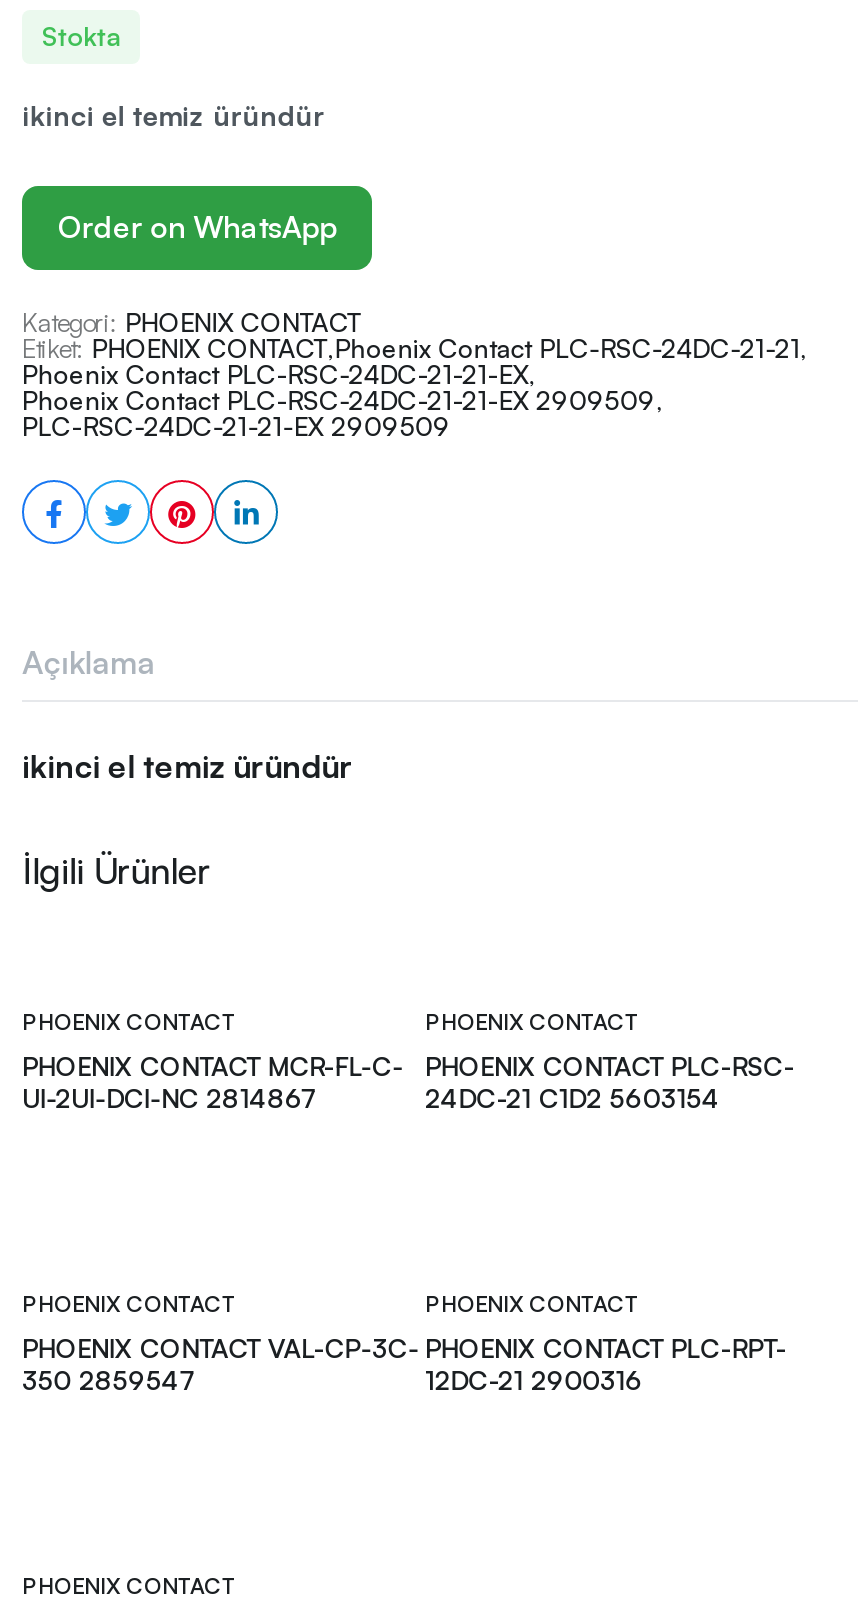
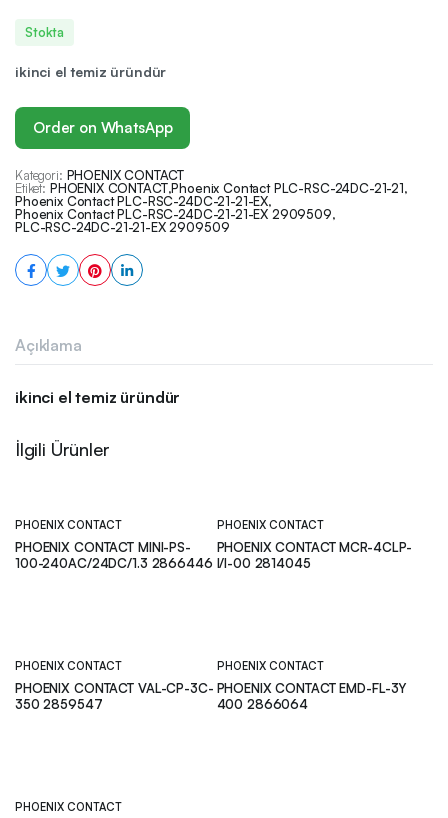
[22,1050,404,1114] PHOENIX CONTACT MCR-FL-C- | UI-2UI-DCI-NC 2814867 -> [15,539,213,571] PHOENIX CONTACT MINI-PS- | 100-240AC/24DC/1.3 2866446
[425,1050,795,1114] PHOENIX CONTACT PLC-RSC- | 24DC-21 C1D2 5603154 -> [216,539,412,571] PHOENIX CONTACT MCR-4CLP- | I/I-00 2814045
[425,1332,787,1396] PHOENIX CONTACT PLC-RPT- | 12DC-21 2900316 -> [216,680,406,712] PHOENIX CONTACT EMD-FL-3Y | 400 2866064

